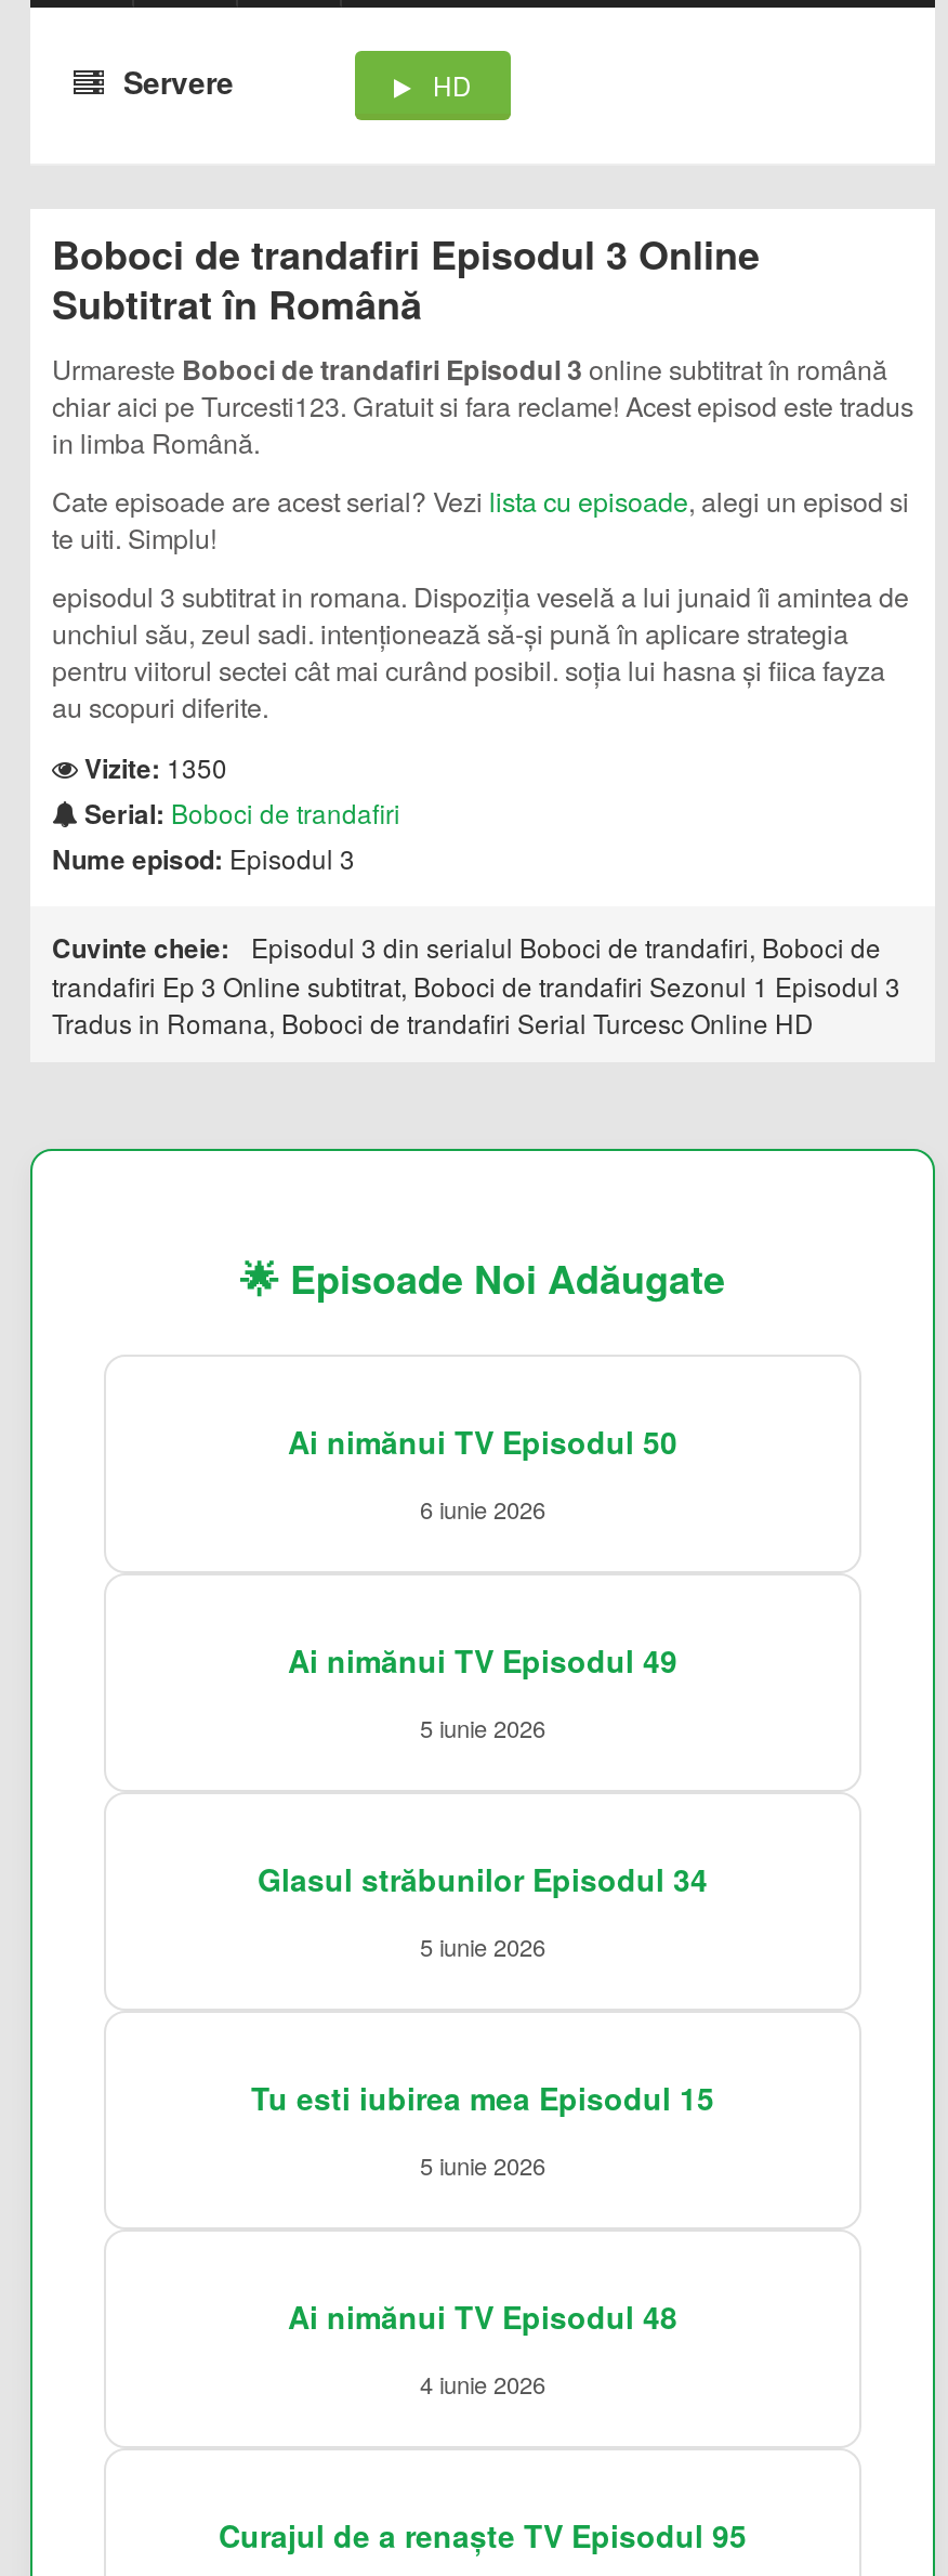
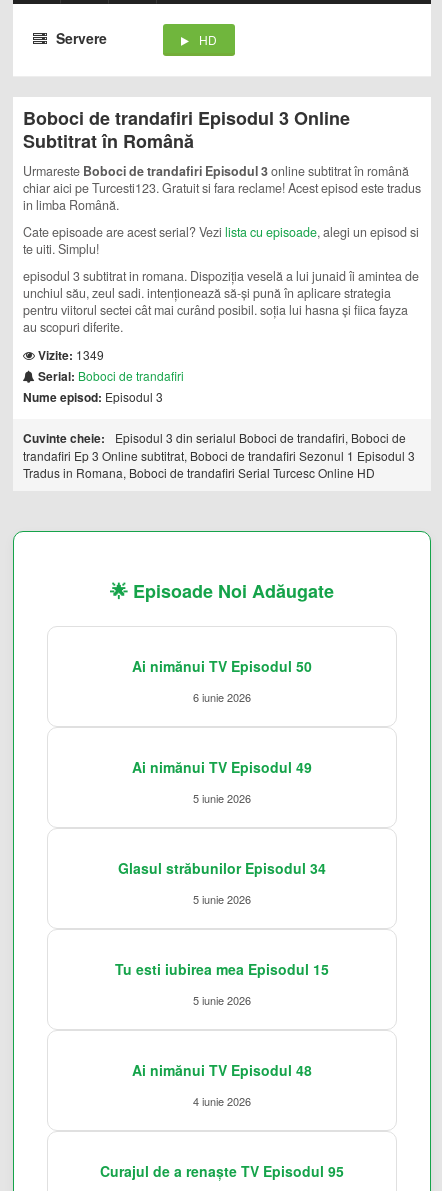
[84,748,227,787] Vizite: 1350 -> [38,346,104,364] Vizite: 1349

